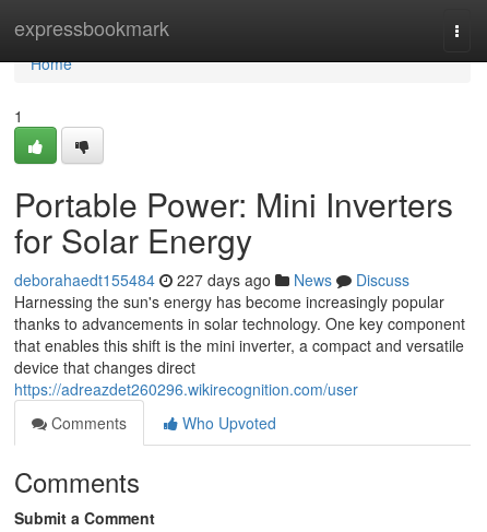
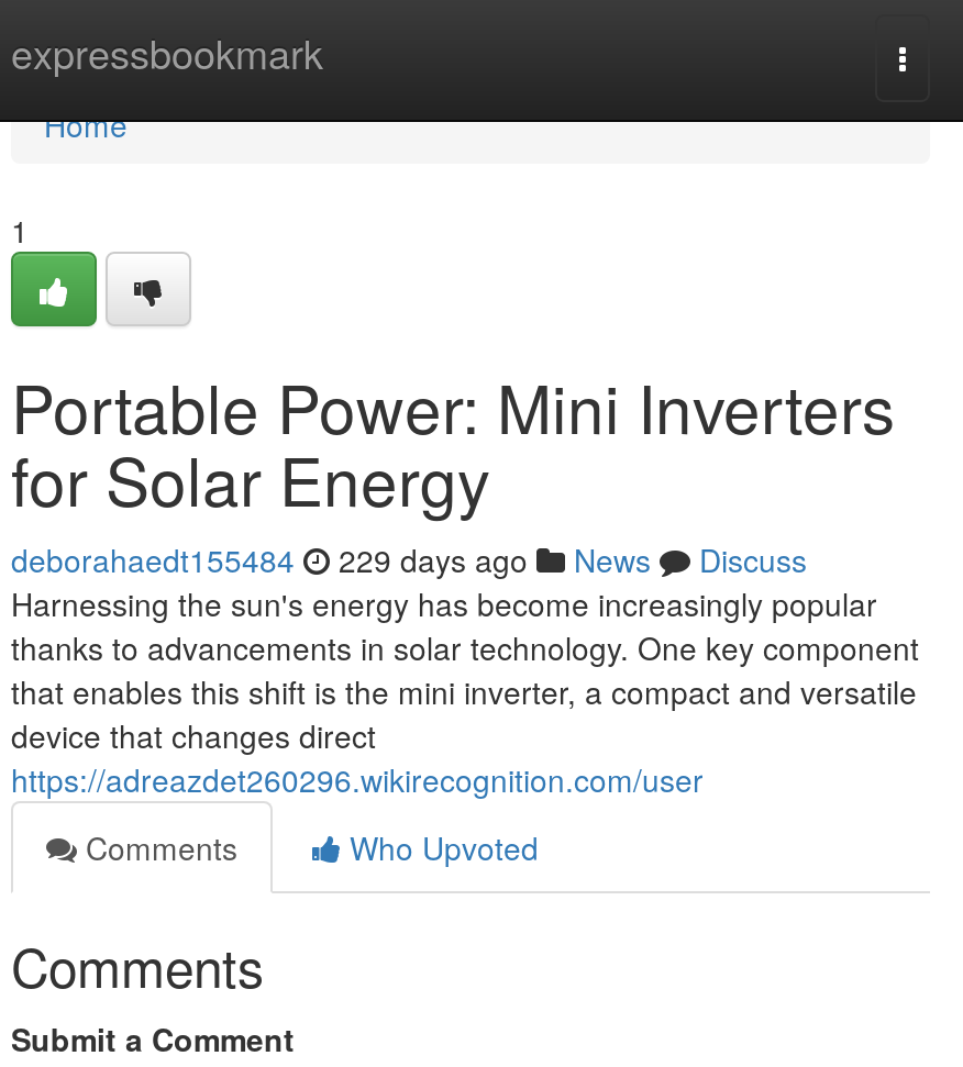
[14,269,409,291] deborahaedt155484 227 days ago News Discuss -> [11,537,807,581] deborahaedt155484 229 days ago News Discuss

